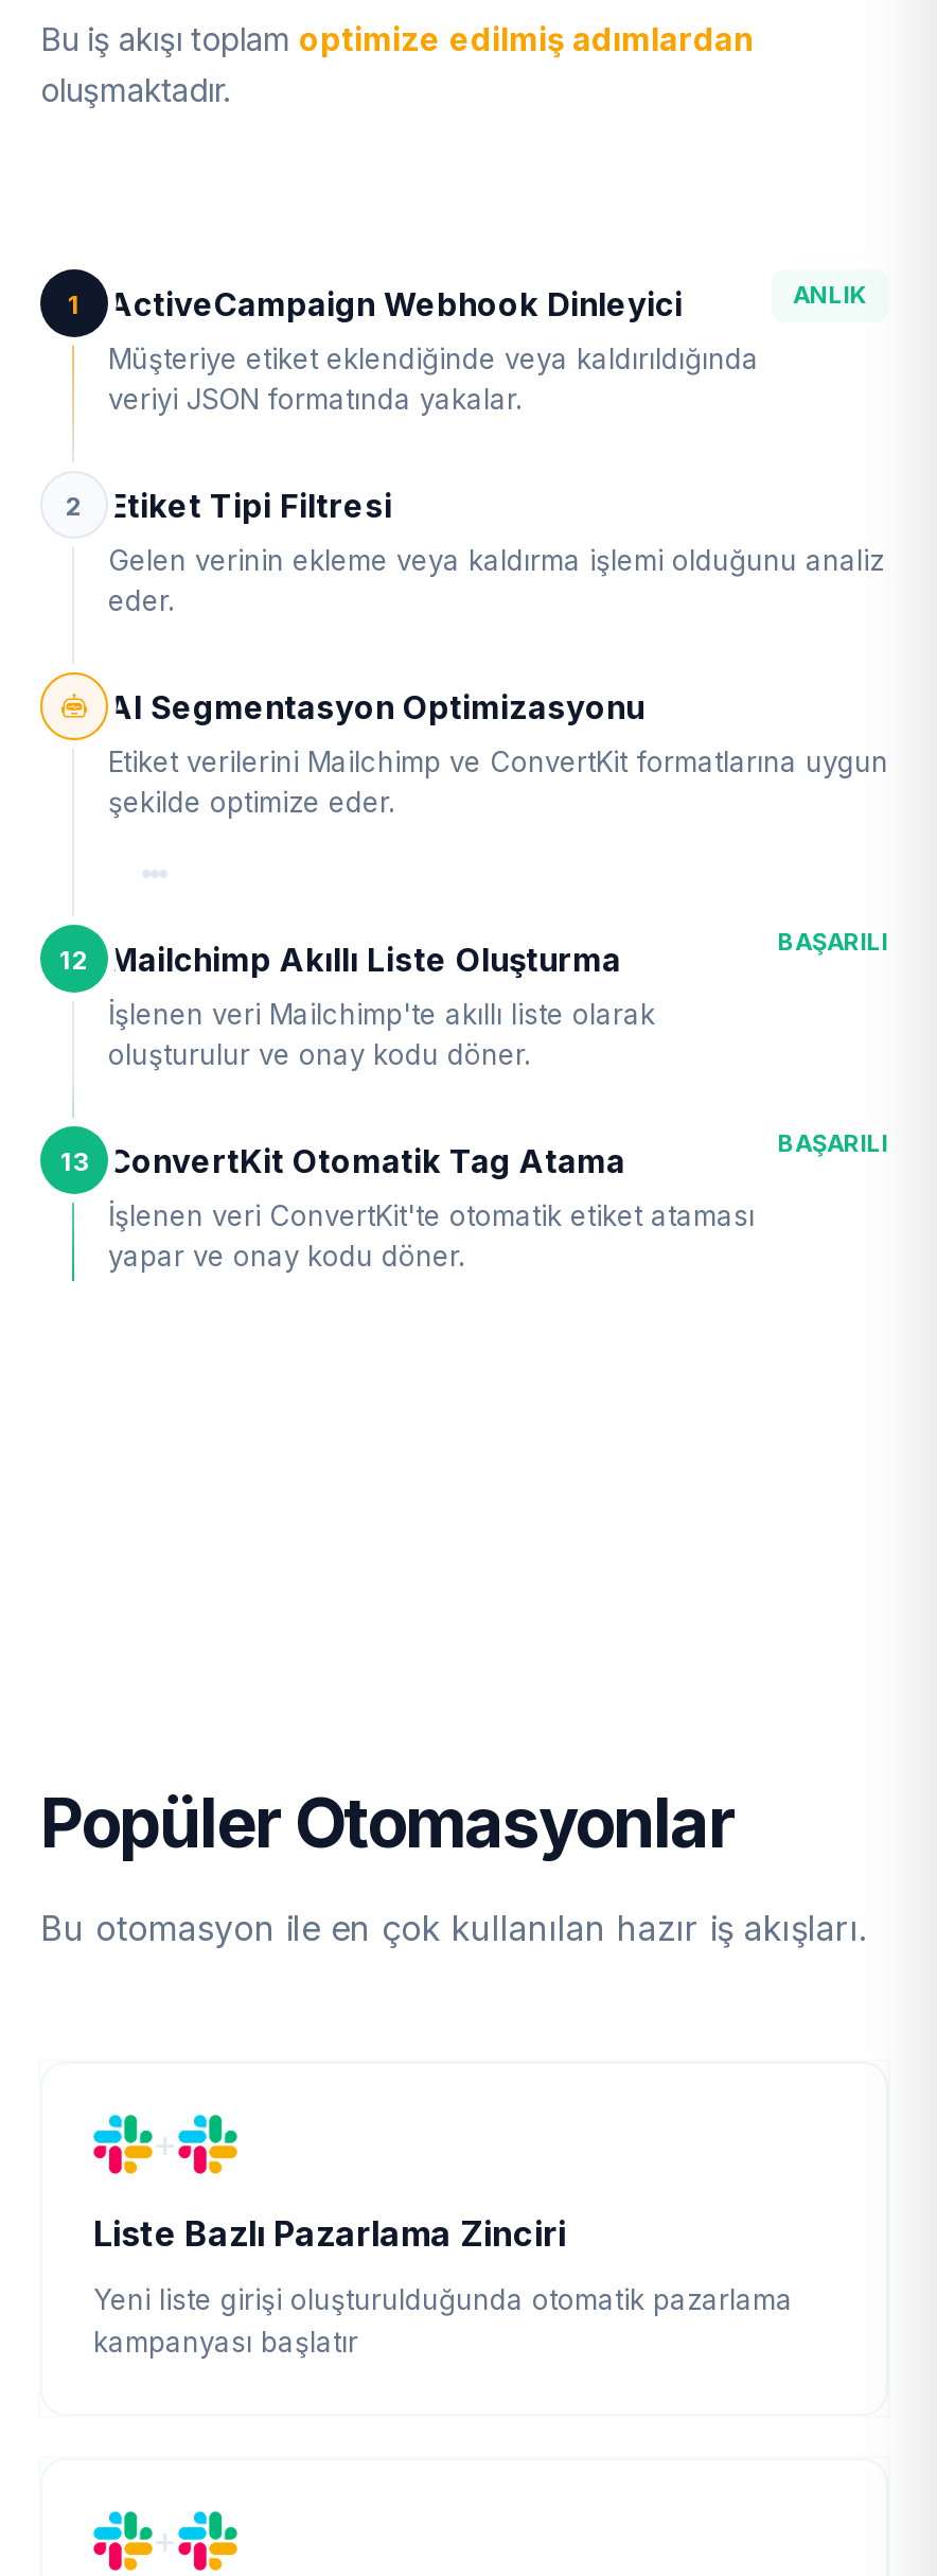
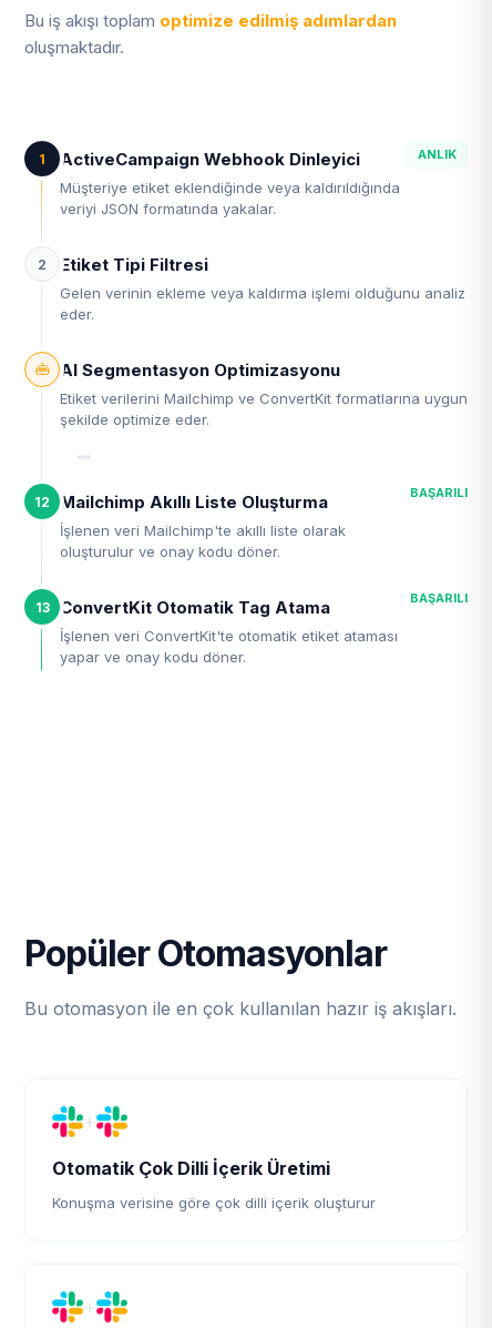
[93,2212,566,2255] Liste Bazlı Pazarlama Zinciri -> [52,1157,330,1179] Otomatik Çok Dilli İçerik Üretimi
[93,2282,793,2359] Yeni liste girişi oluşturulduğunda otomatik pazarlama | kampanyası başlatır -> [52,1194,376,1212] Konuşma verisine göre çok dilli içerik oluşturur

